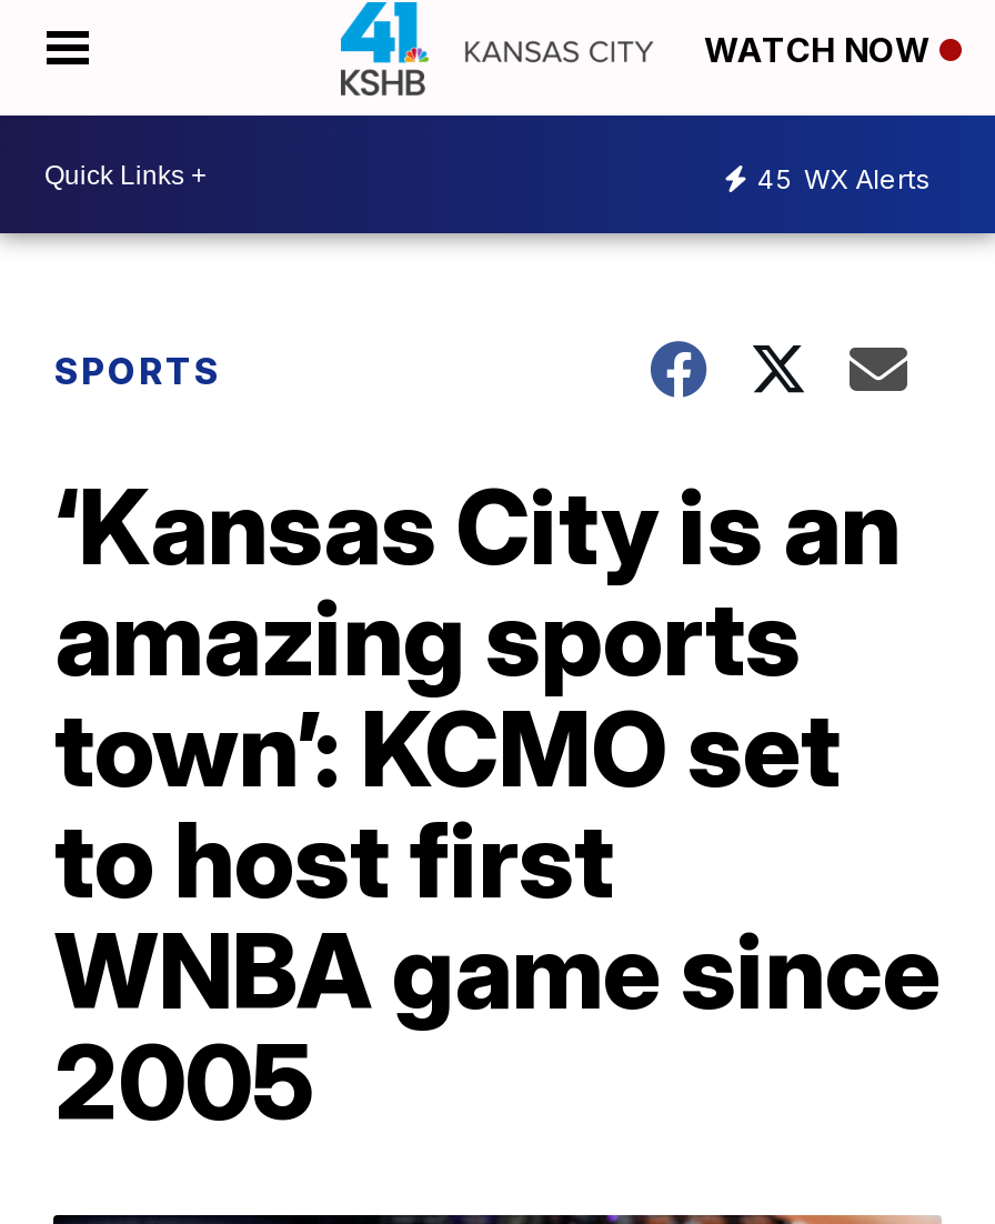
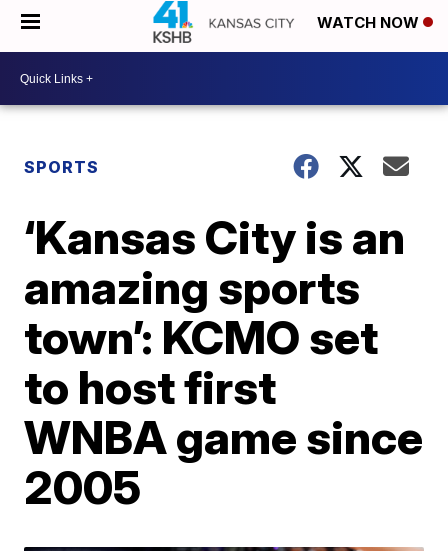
[757,161,931,194] 45 WX Alerts -> none

